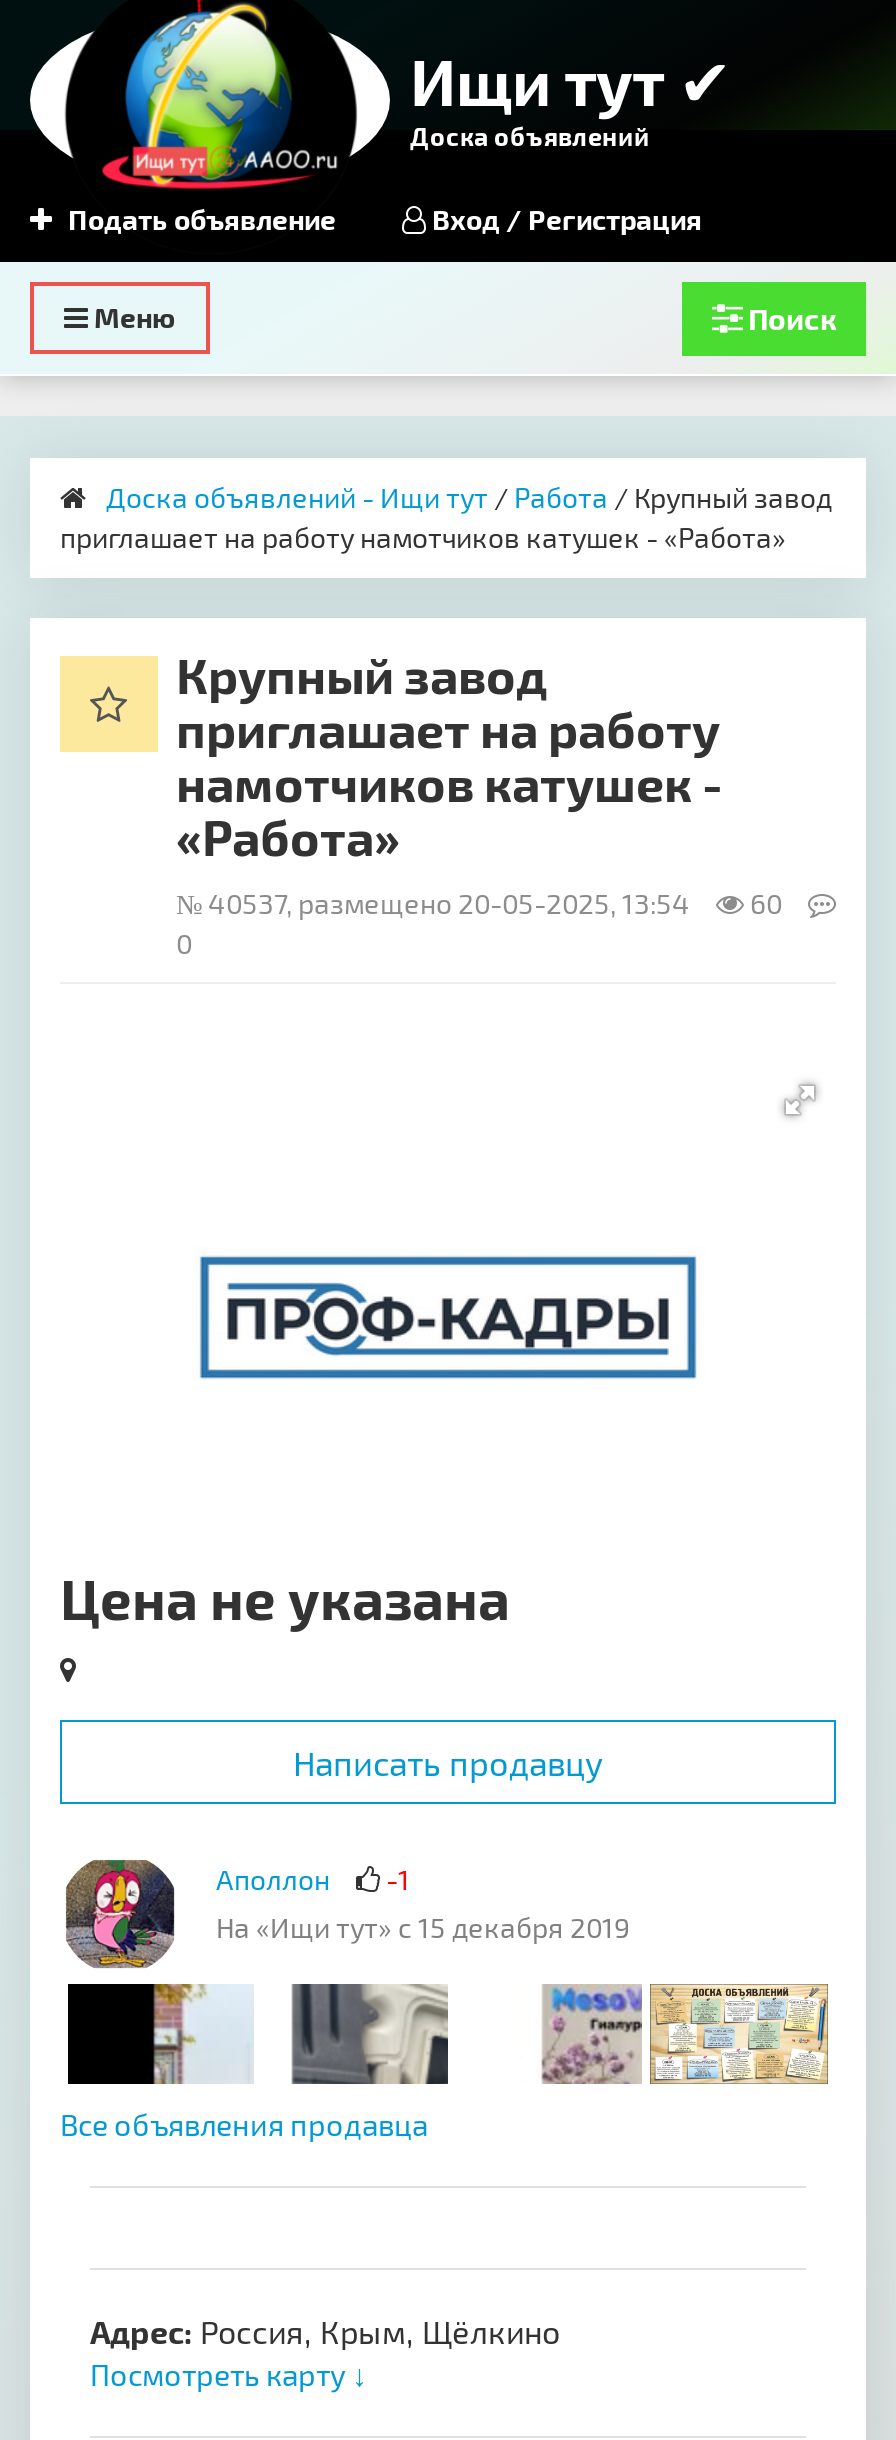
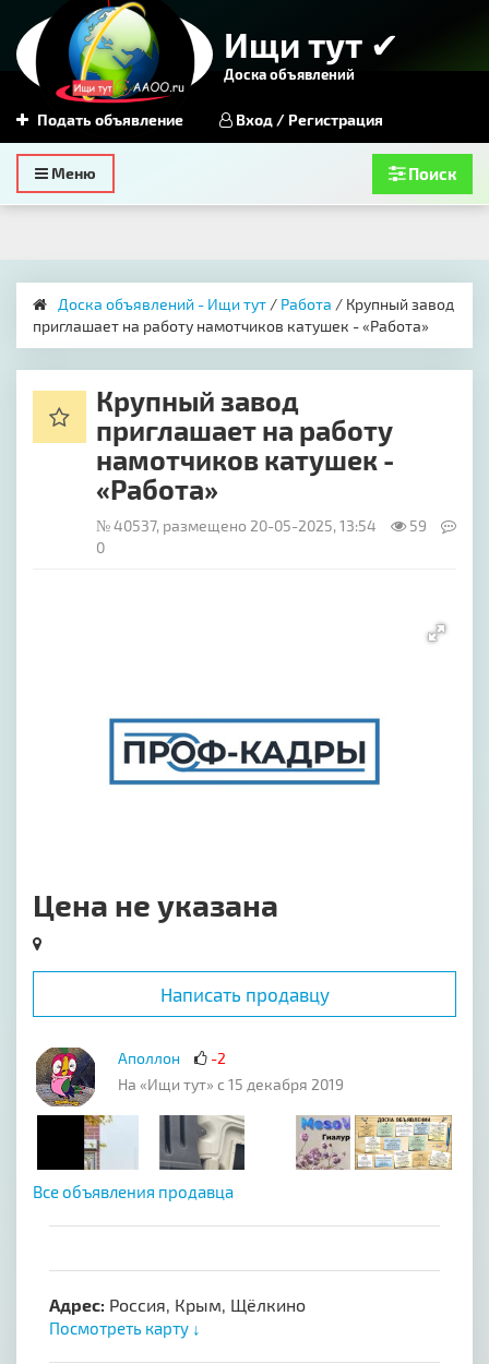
[176,886,788,920] № 40537, размещено 20-05-2025, 13:54 60 -> [96,516,430,535] № 40537, размещено 20-05-2025, 13:54 59
[216,1862,410,1896] Аполлон -1 -> [118,1049,226,1067] Аполлон -2

